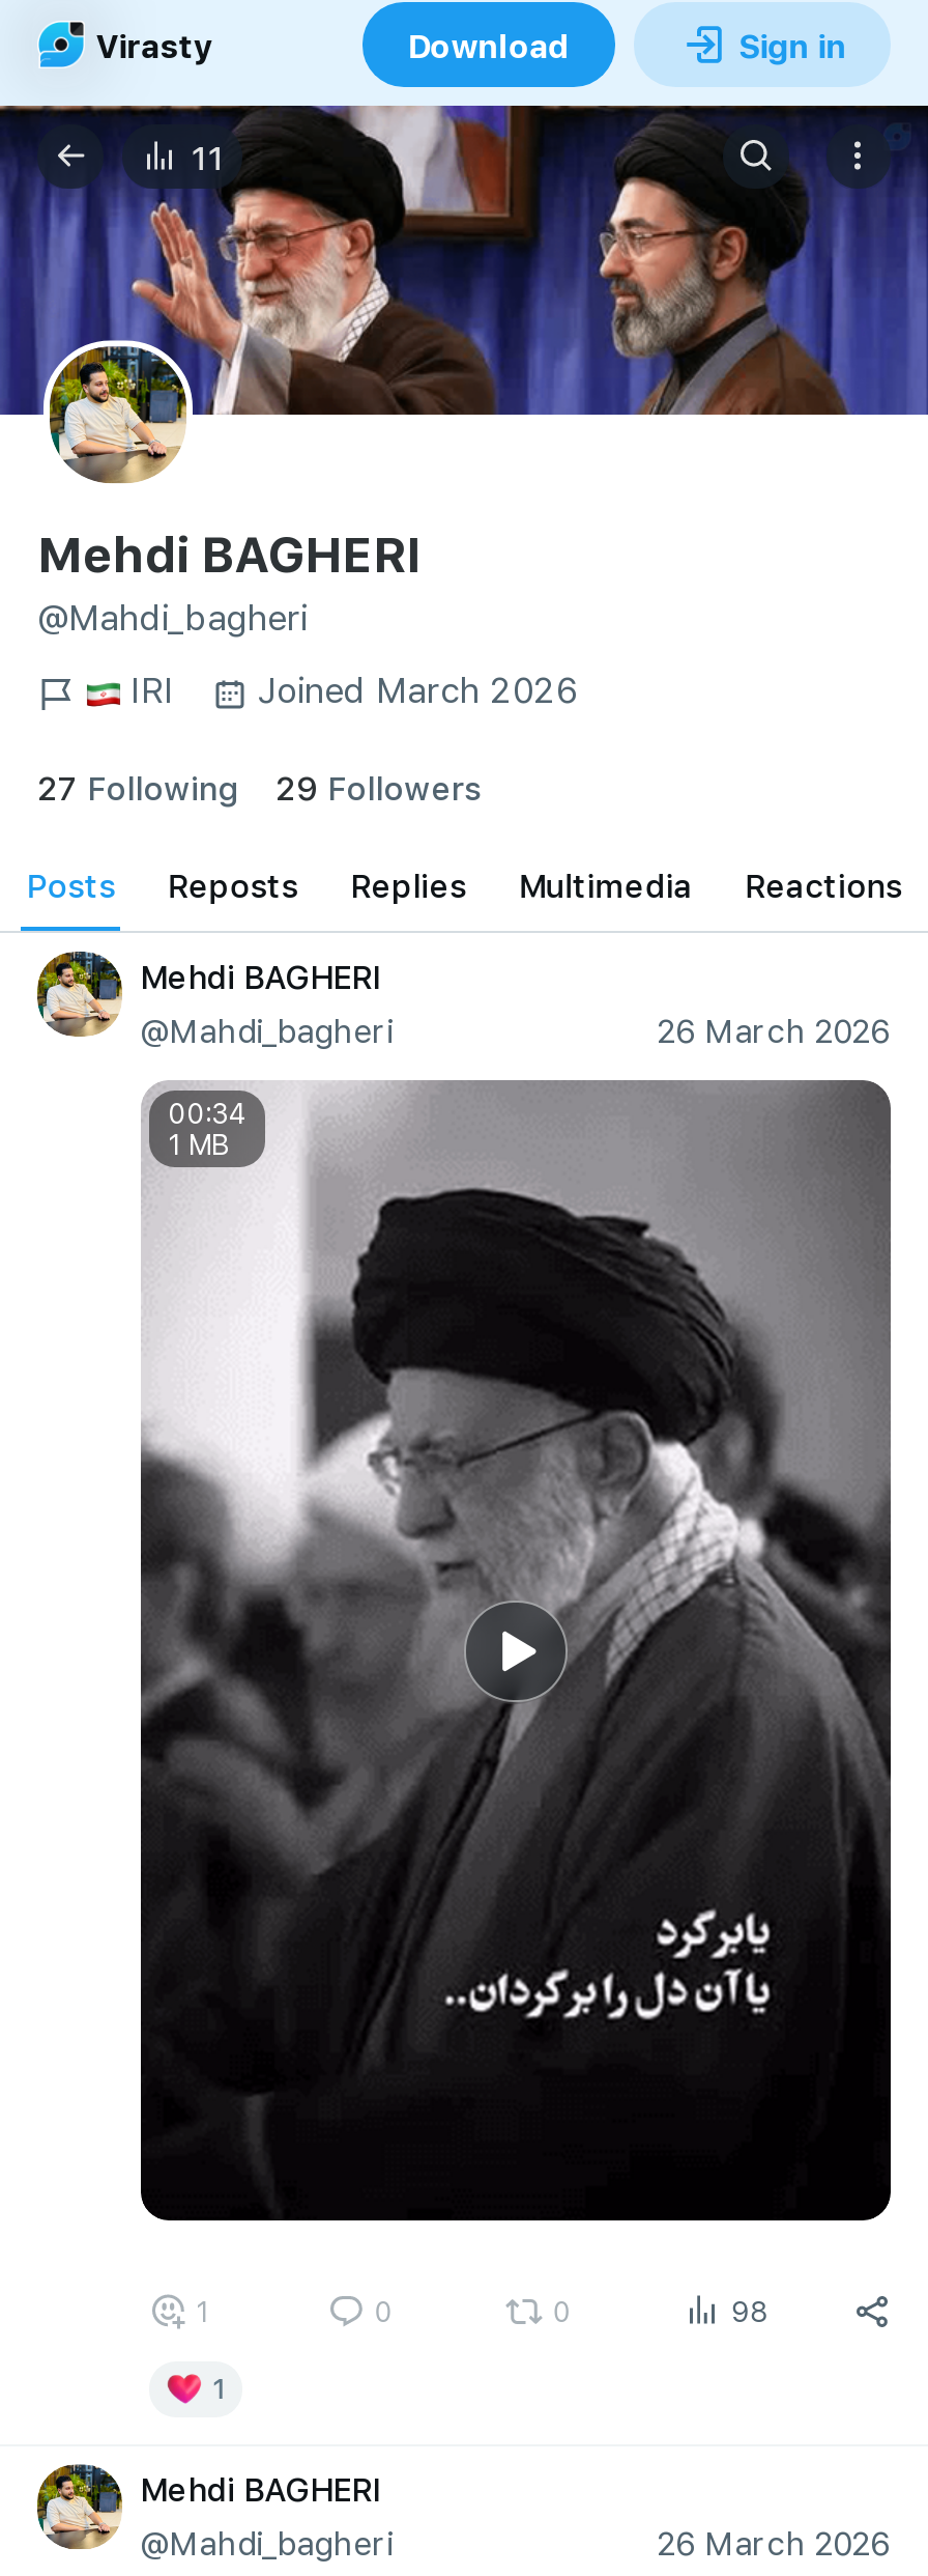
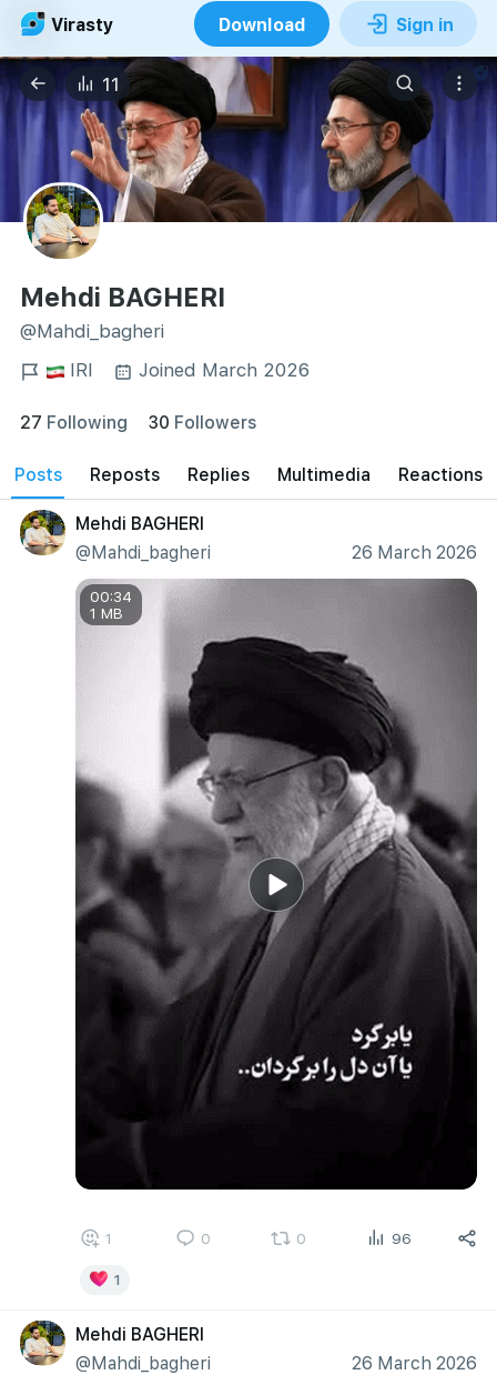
[37,765,481,808] 27 Following 29 Followers -> [20,410,256,433] 27 Following 30 Followers
[731,2291,768,2331] 98 -> [391,1227,411,1248] 96

